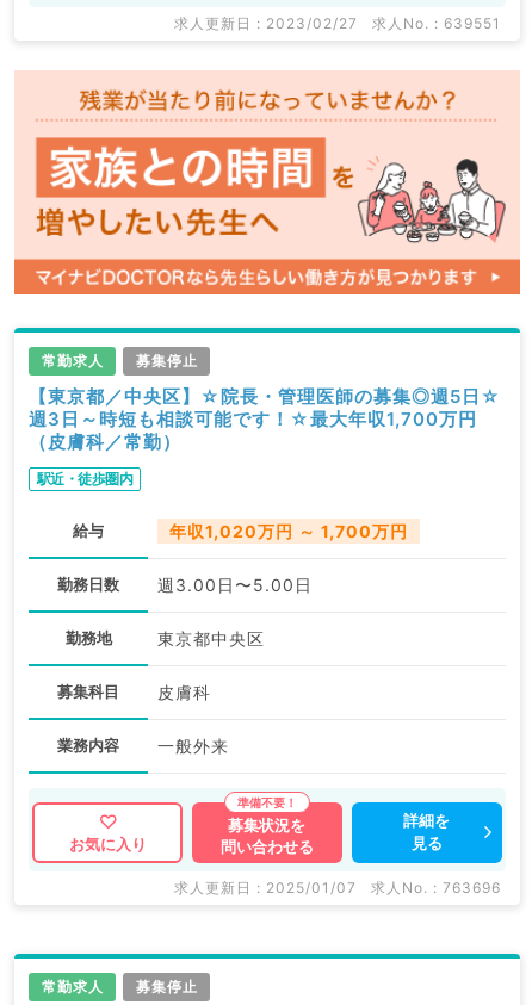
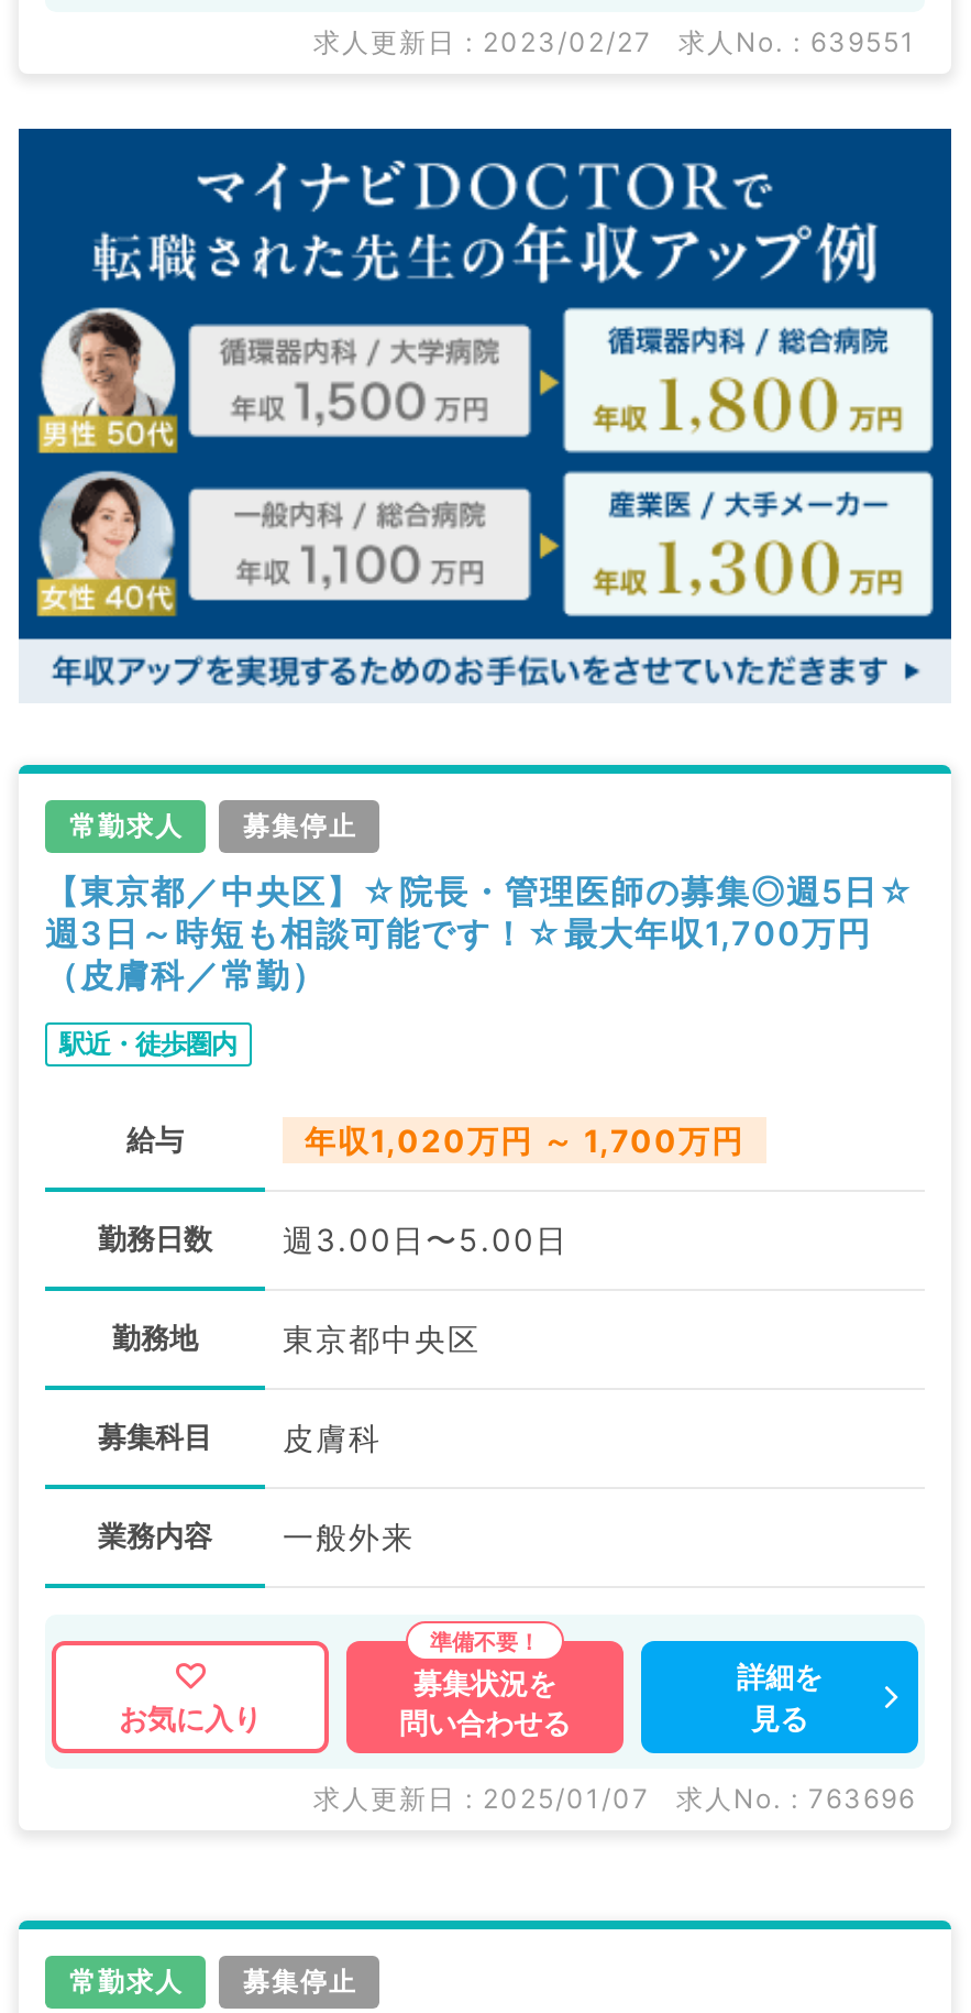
[13,70,521,296] [image] -> [16,127,953,690] [image]

